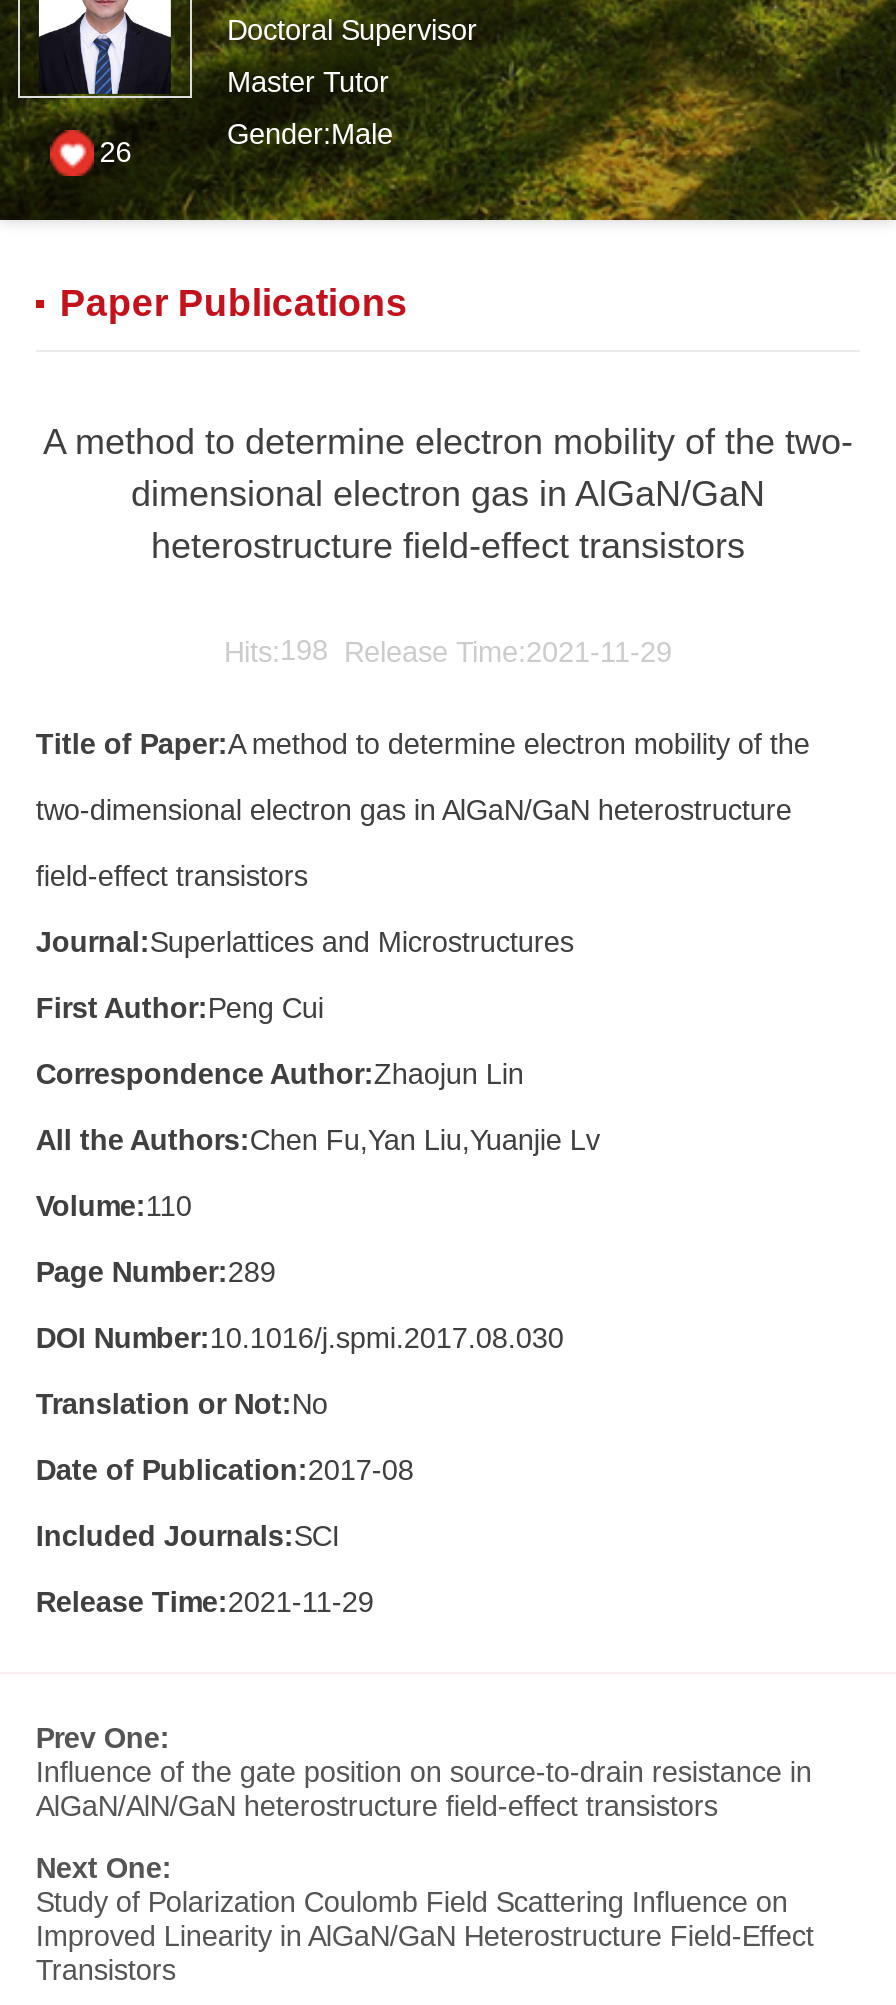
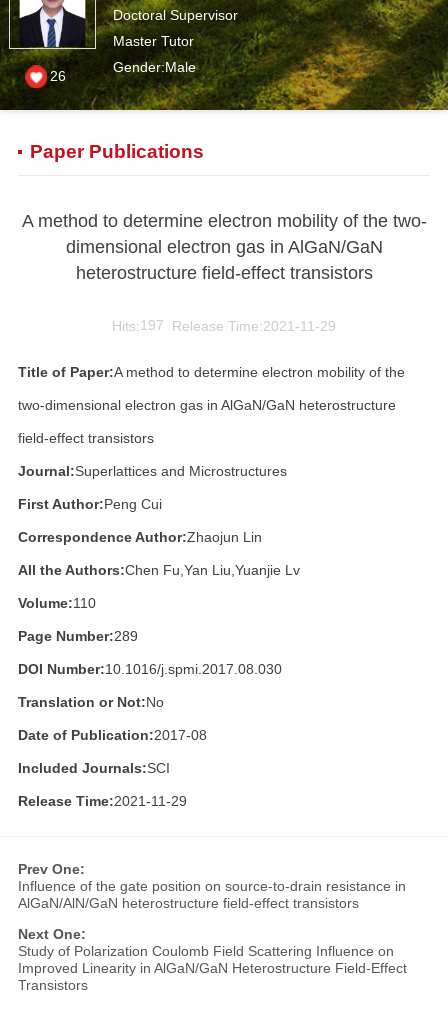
[224,635,672,667] Hits:198 Release Time:2021-11-29 -> [112,317,336,333] Hits:197 Release Time:2021-11-29

